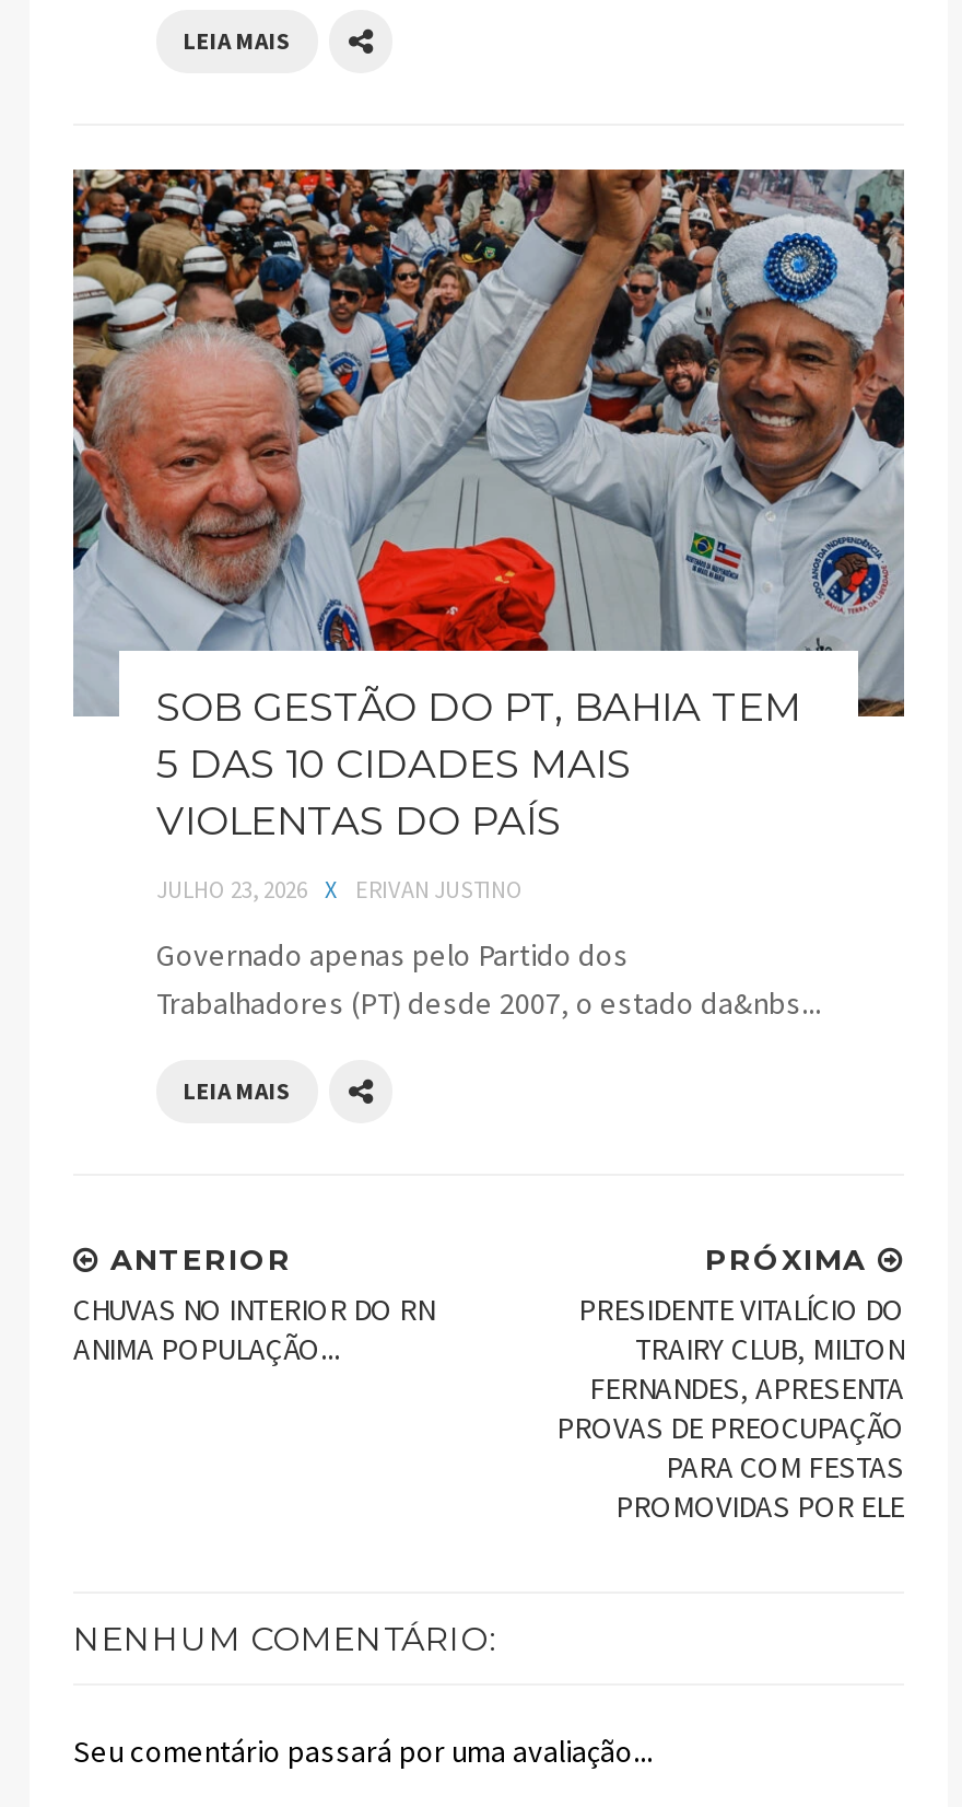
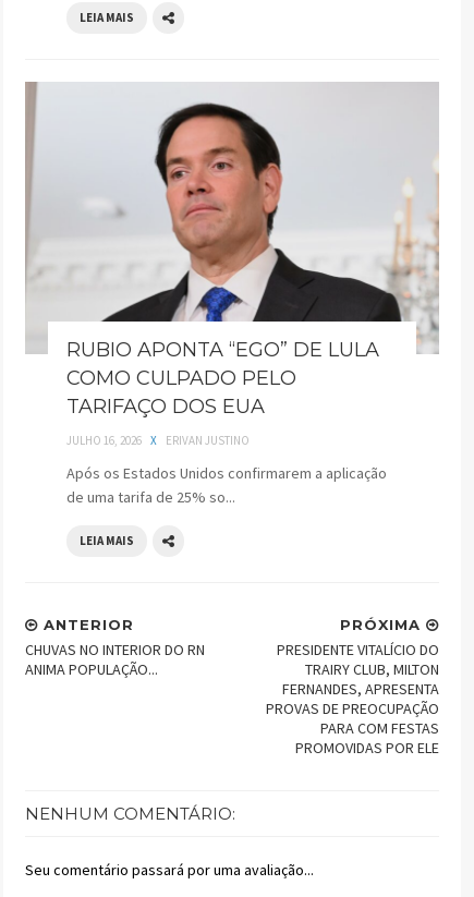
[73,167,906,845] [image] | SOB GESTÃO DO PT, BAHIA TEM | 5 DAS 10 CIDADES MAIS | VIOLENTAS DO PAÍS -> [25,82,439,418] [image] | RUBIO APONTA “EGO” DE LULA | COMO CULPADO PELO | TARIFAÇO DOS EUA
[156,873,524,904] JULHO 23, 2026 X ERIVAN JUSTINO -> [66,432,250,448] JULHO 16, 2026 X ERIVAN JUSTINO
[156,934,821,1022] Governado apenas pelo Partido dos | Trabalhadores (PT) desde 2007, o estado da&nbs... -> [66,463,387,506] Após os Estados Unidos confirmarem a aplicação | de uma tarifa de 25% so...

